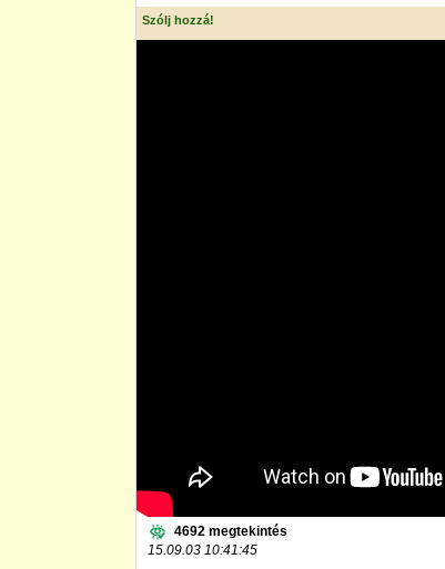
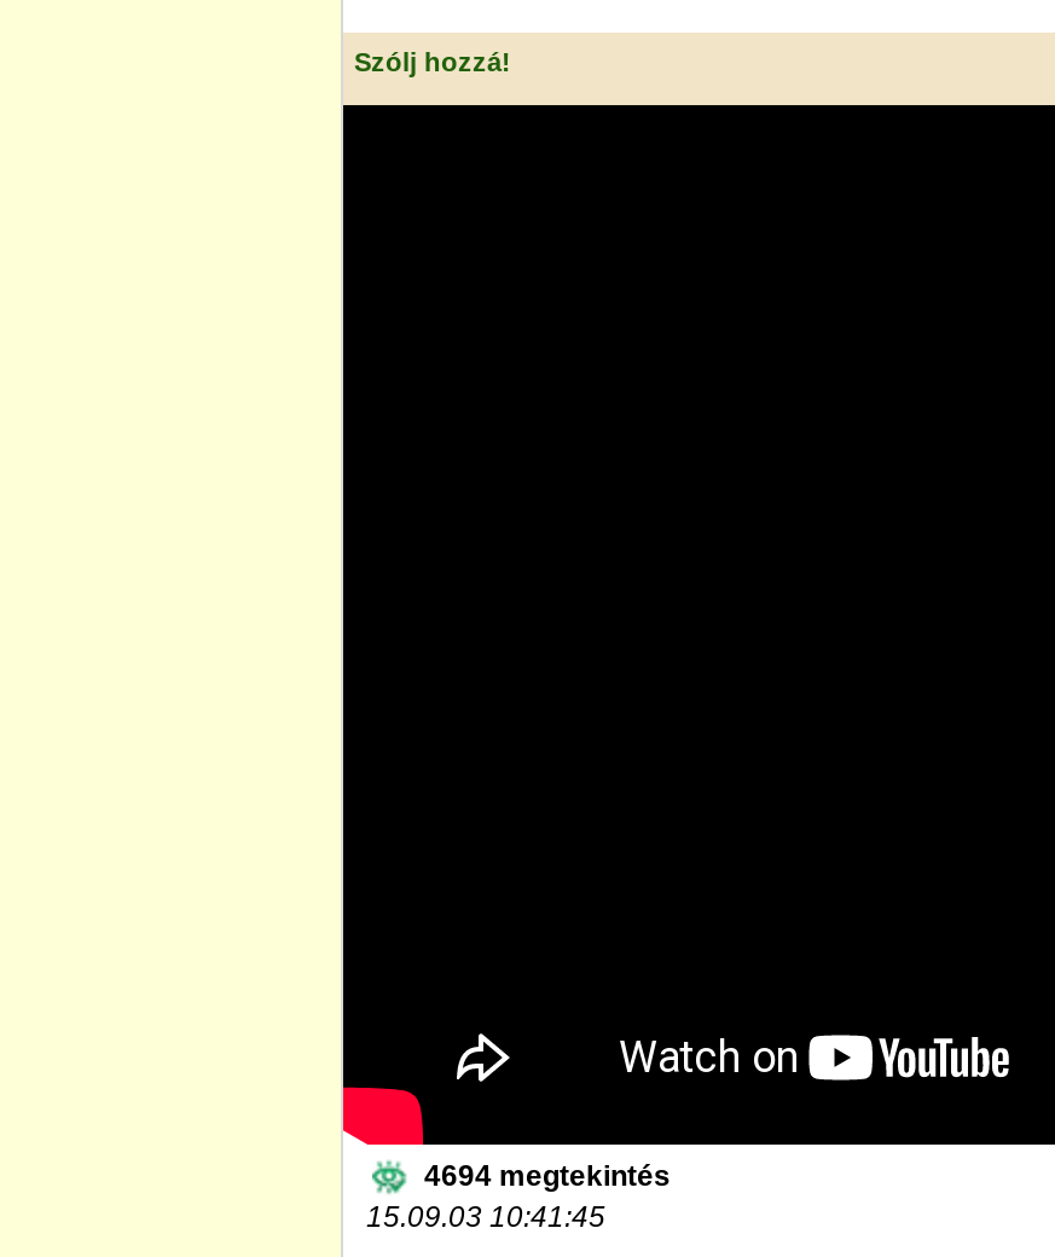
[174,524,287,539] 4692 megtekintés -> [424,1159,671,1193] 4694 megtekintés

